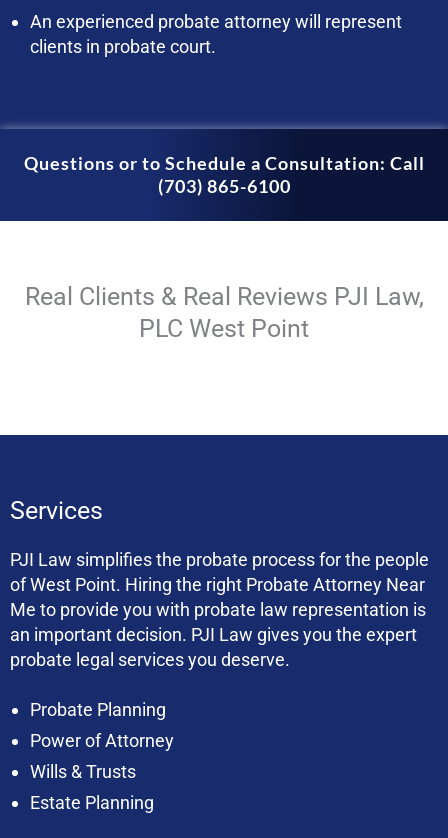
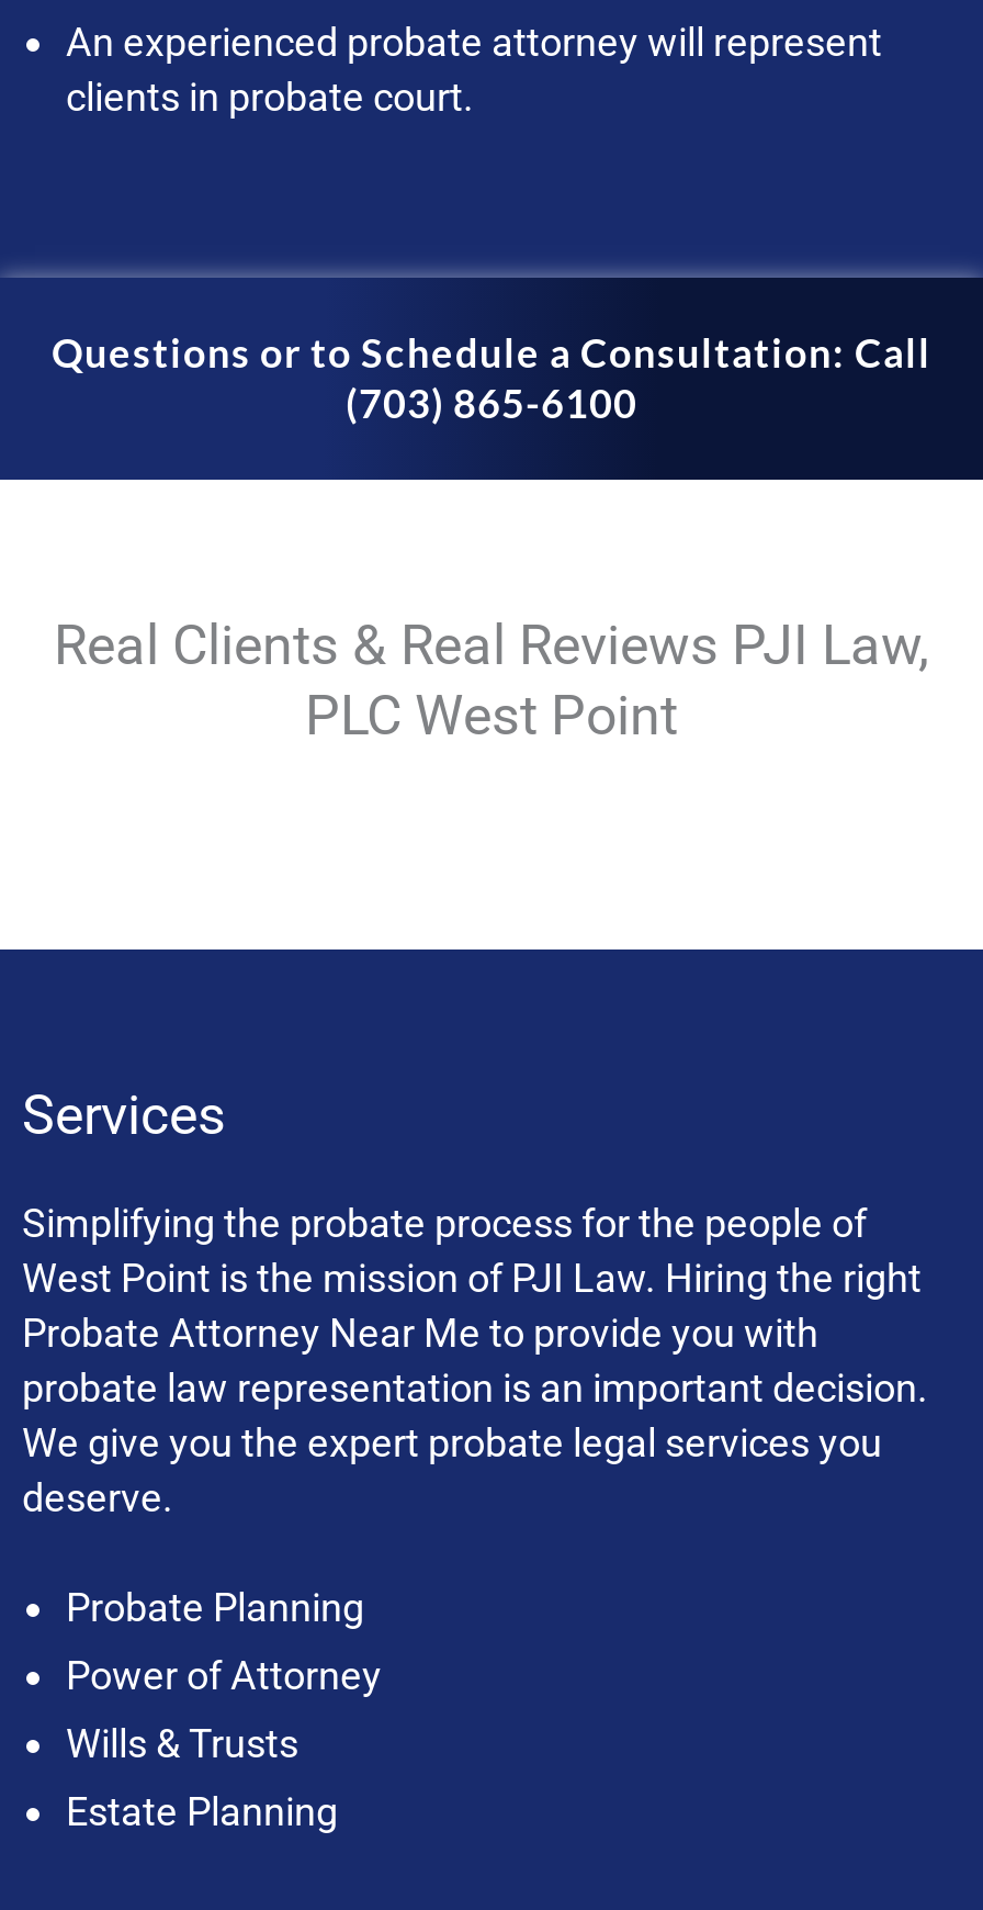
[10,549,429,670] PJI Law simplifies the probate process for the people | of West Point. Hiring the right Probate Attorney Near | Me to provide you with probate law representation is | an important decision. PJI Law gives you the expert | probate legal services you deserve. -> [22,1200,928,1521] Simplifying the probate process for the people of | West Point is the mission of PJI Law. Hiring the right | Probate Attorney Near Me to provide you with | probate law representation is an important decision. | We give you the expert probate legal services you | deserve.

